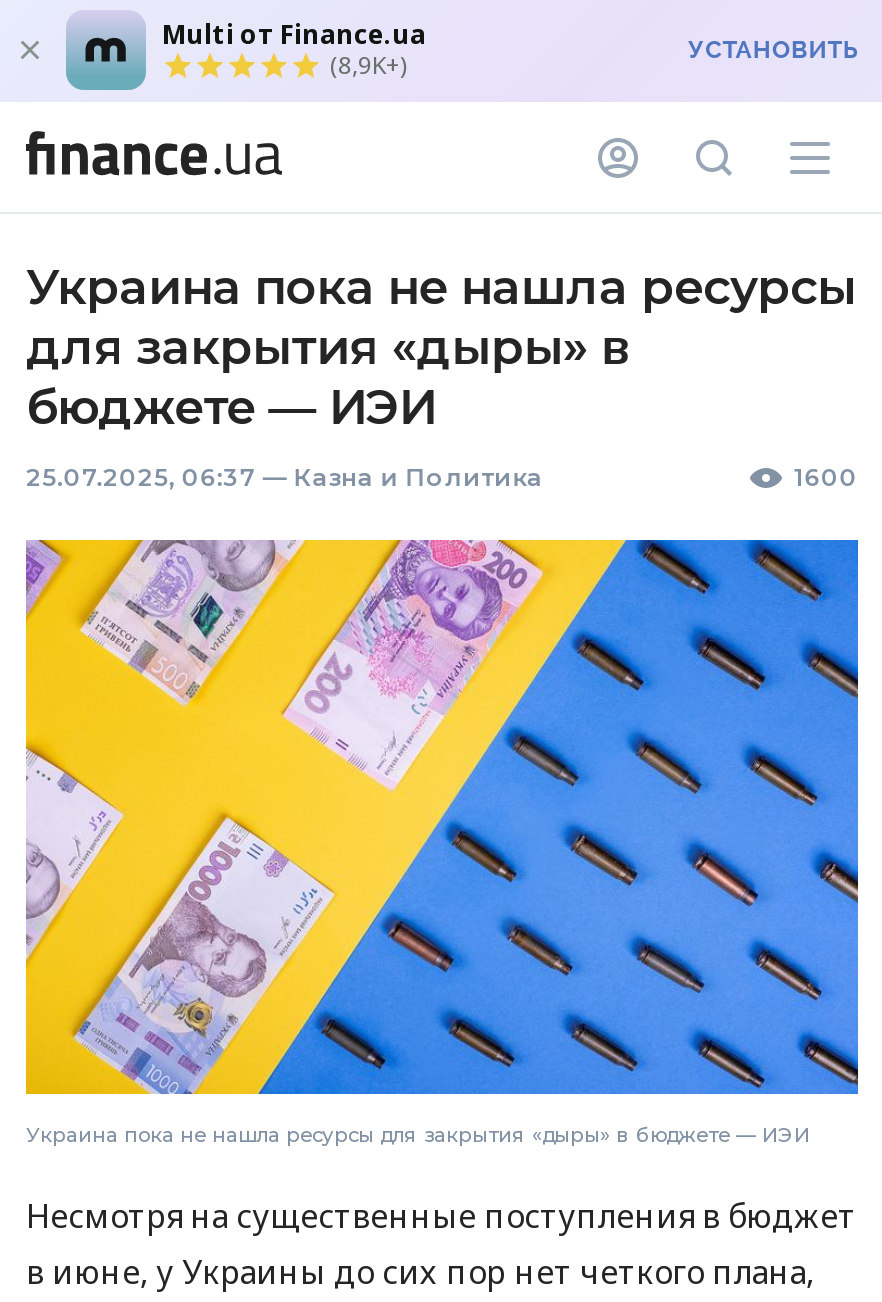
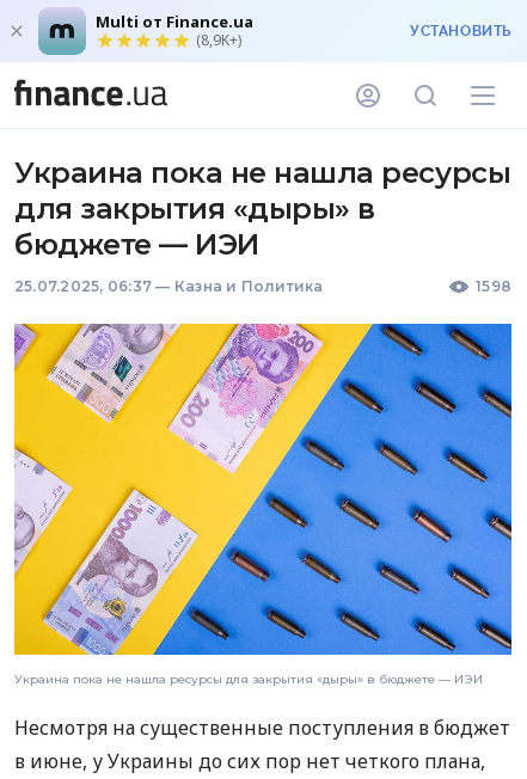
[794,462,858,492] 1600 -> [476,277,511,295] 1598

